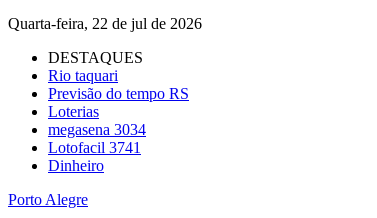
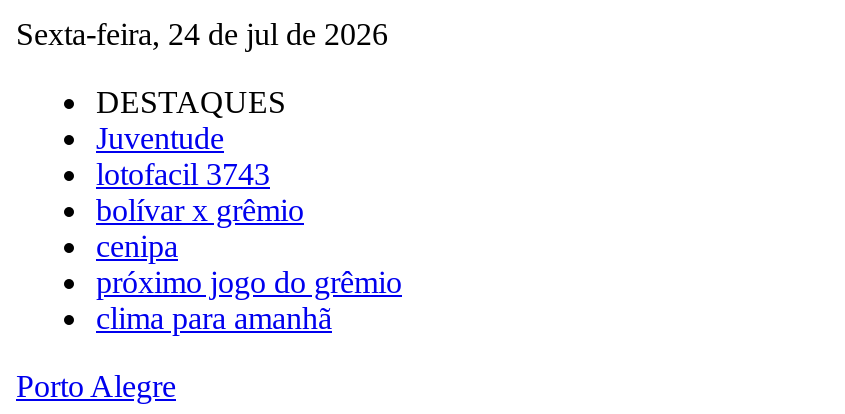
[8,15,202,32] Quarta-feira, 22 de jul de 2026 -> [16,17,388,51] Sexta-feira, 24 de jul de 2026
[48,67,189,174] Rio taquari | Previsão do tempo RS | Loterias | megasena 3034 | Lotofacil 3741 | Dinheiro -> [96,121,402,335] Juventude | lotofacil 3743 | bolívar x grêmio | cenipa | próximo jogo do grêmio | clima para amanhã

